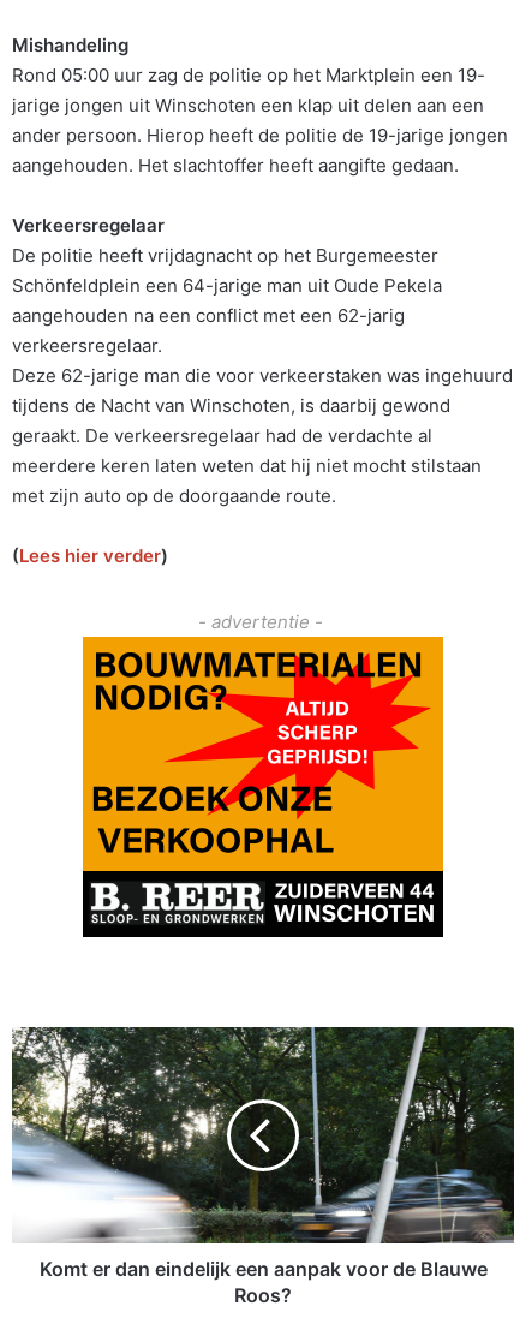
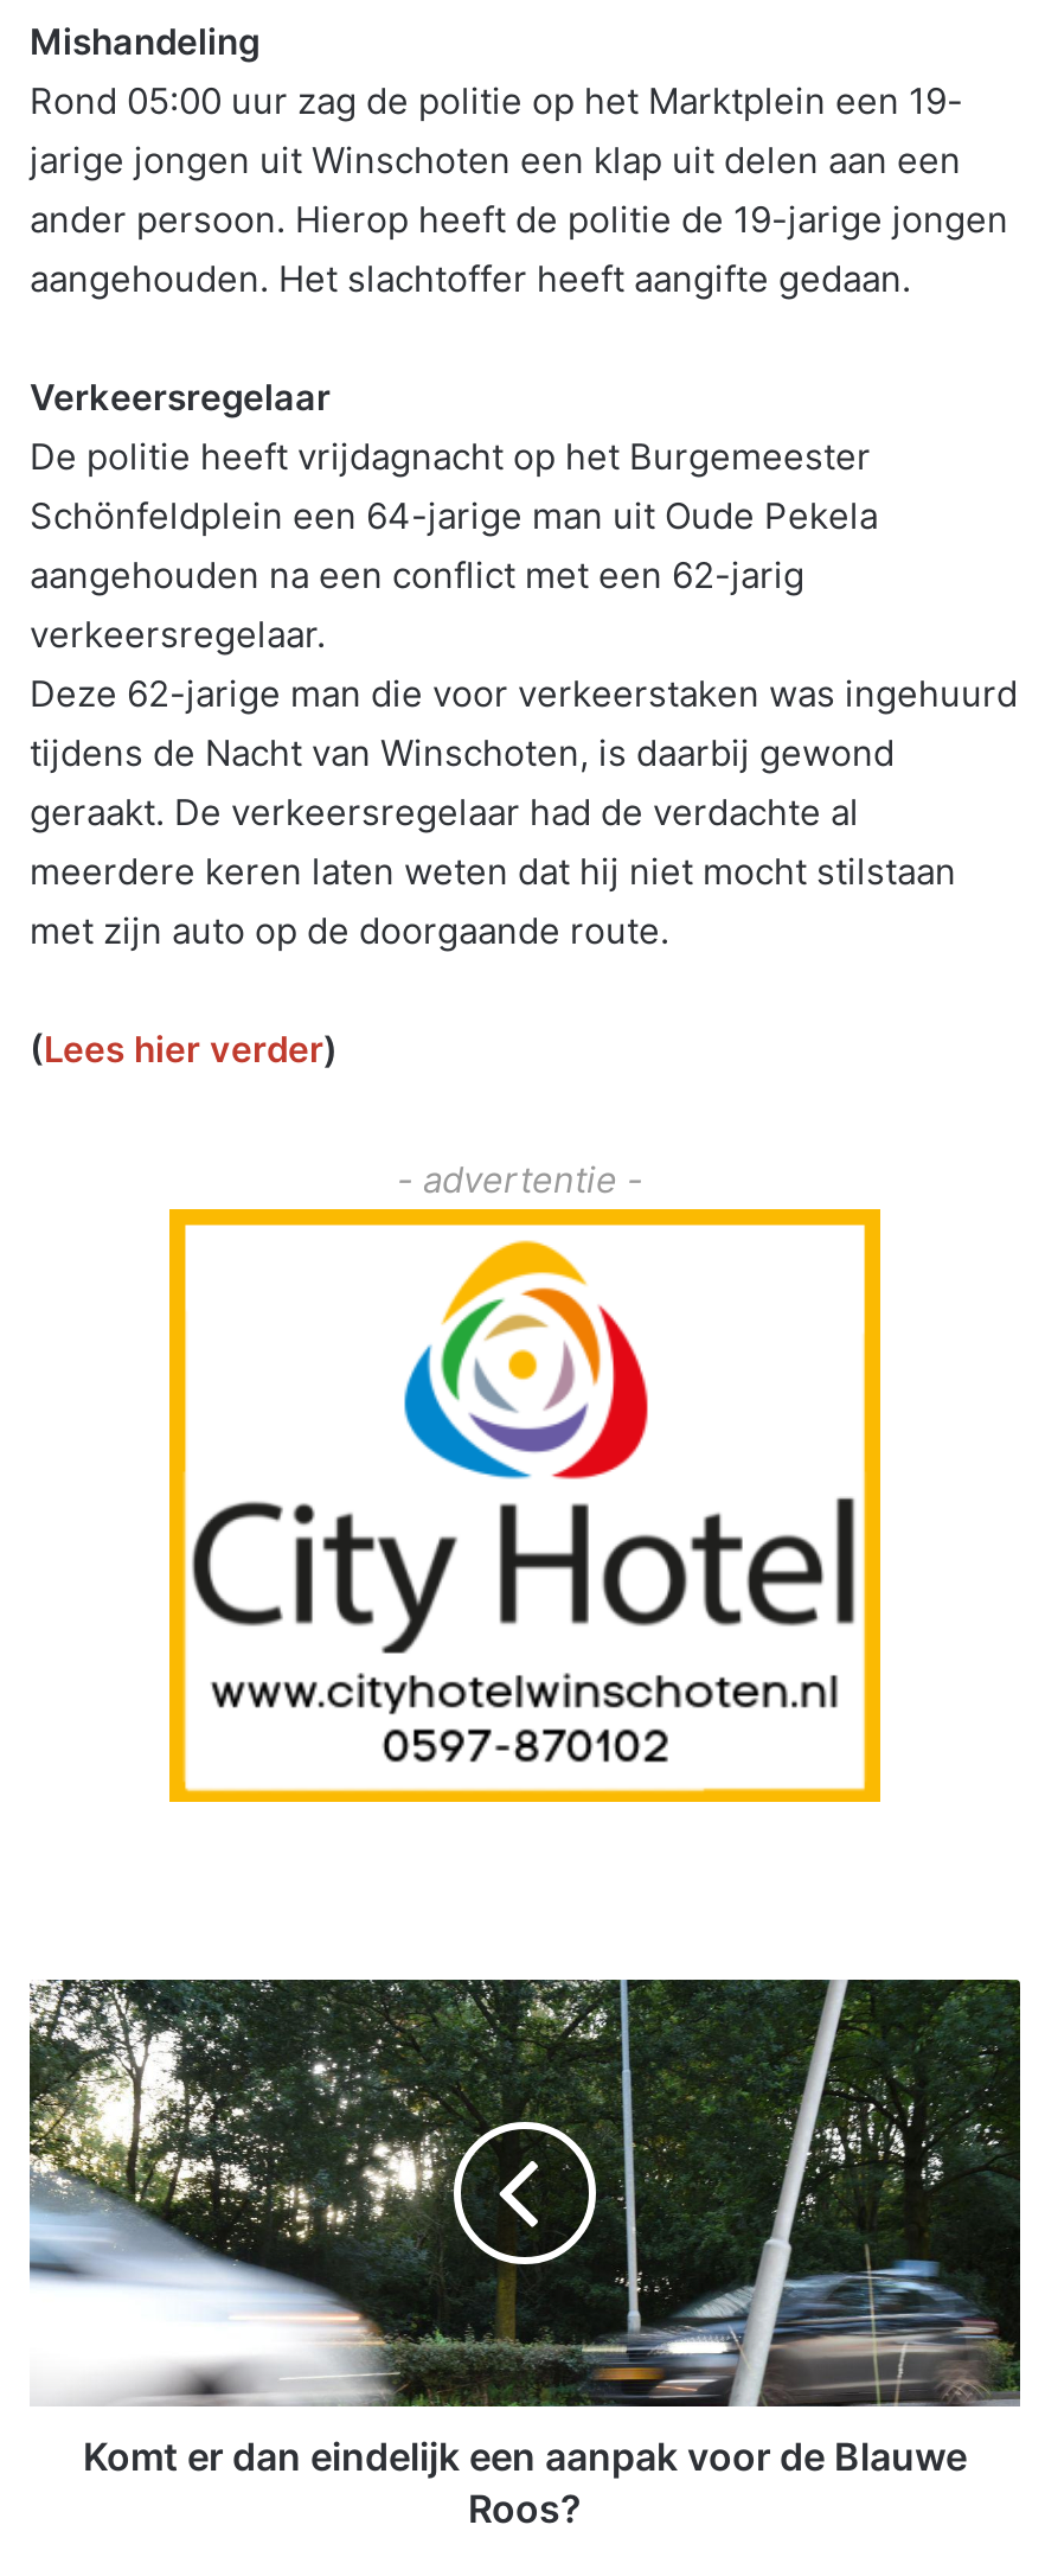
[82,645,444,938] [image] -> [167,1206,883,1805] [image]

